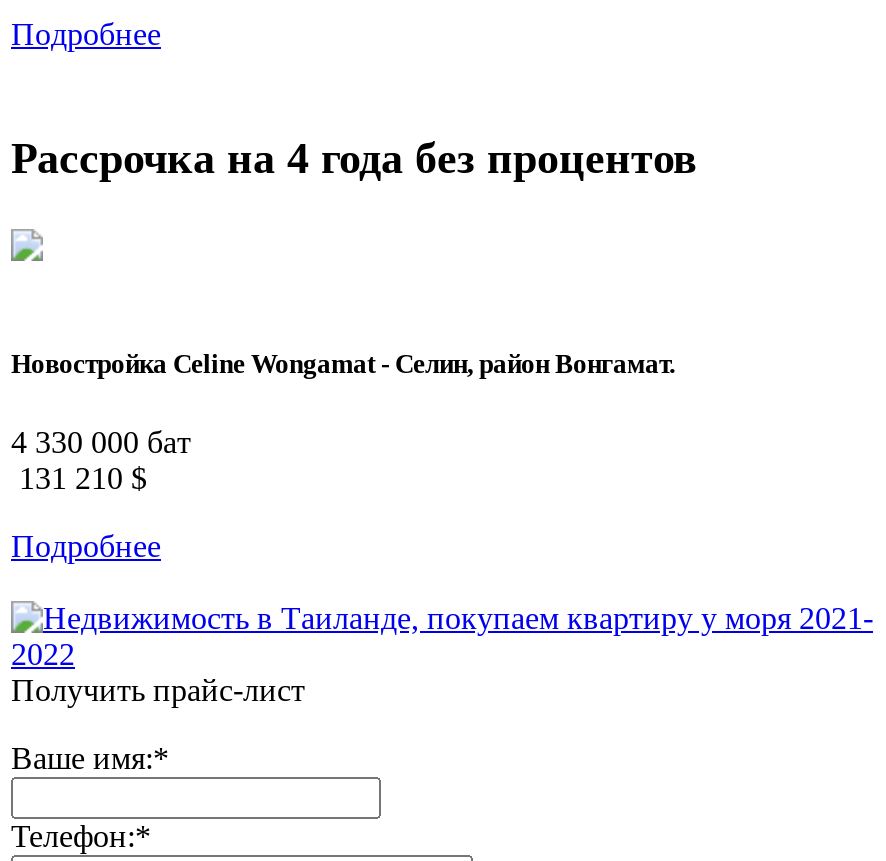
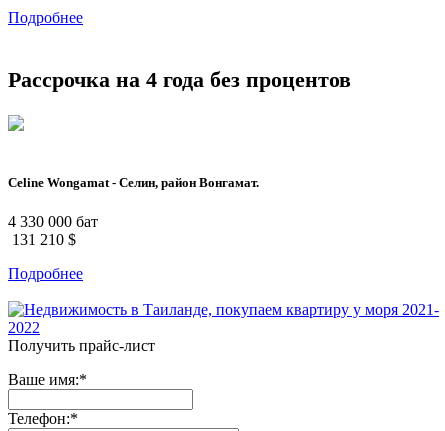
[11,349,675,379] Новостройка Celine Wongamat - Селин, район Вонгамат. -> [8,175,259,190] Celine Wongamat - Селин, район Вонгамат.

